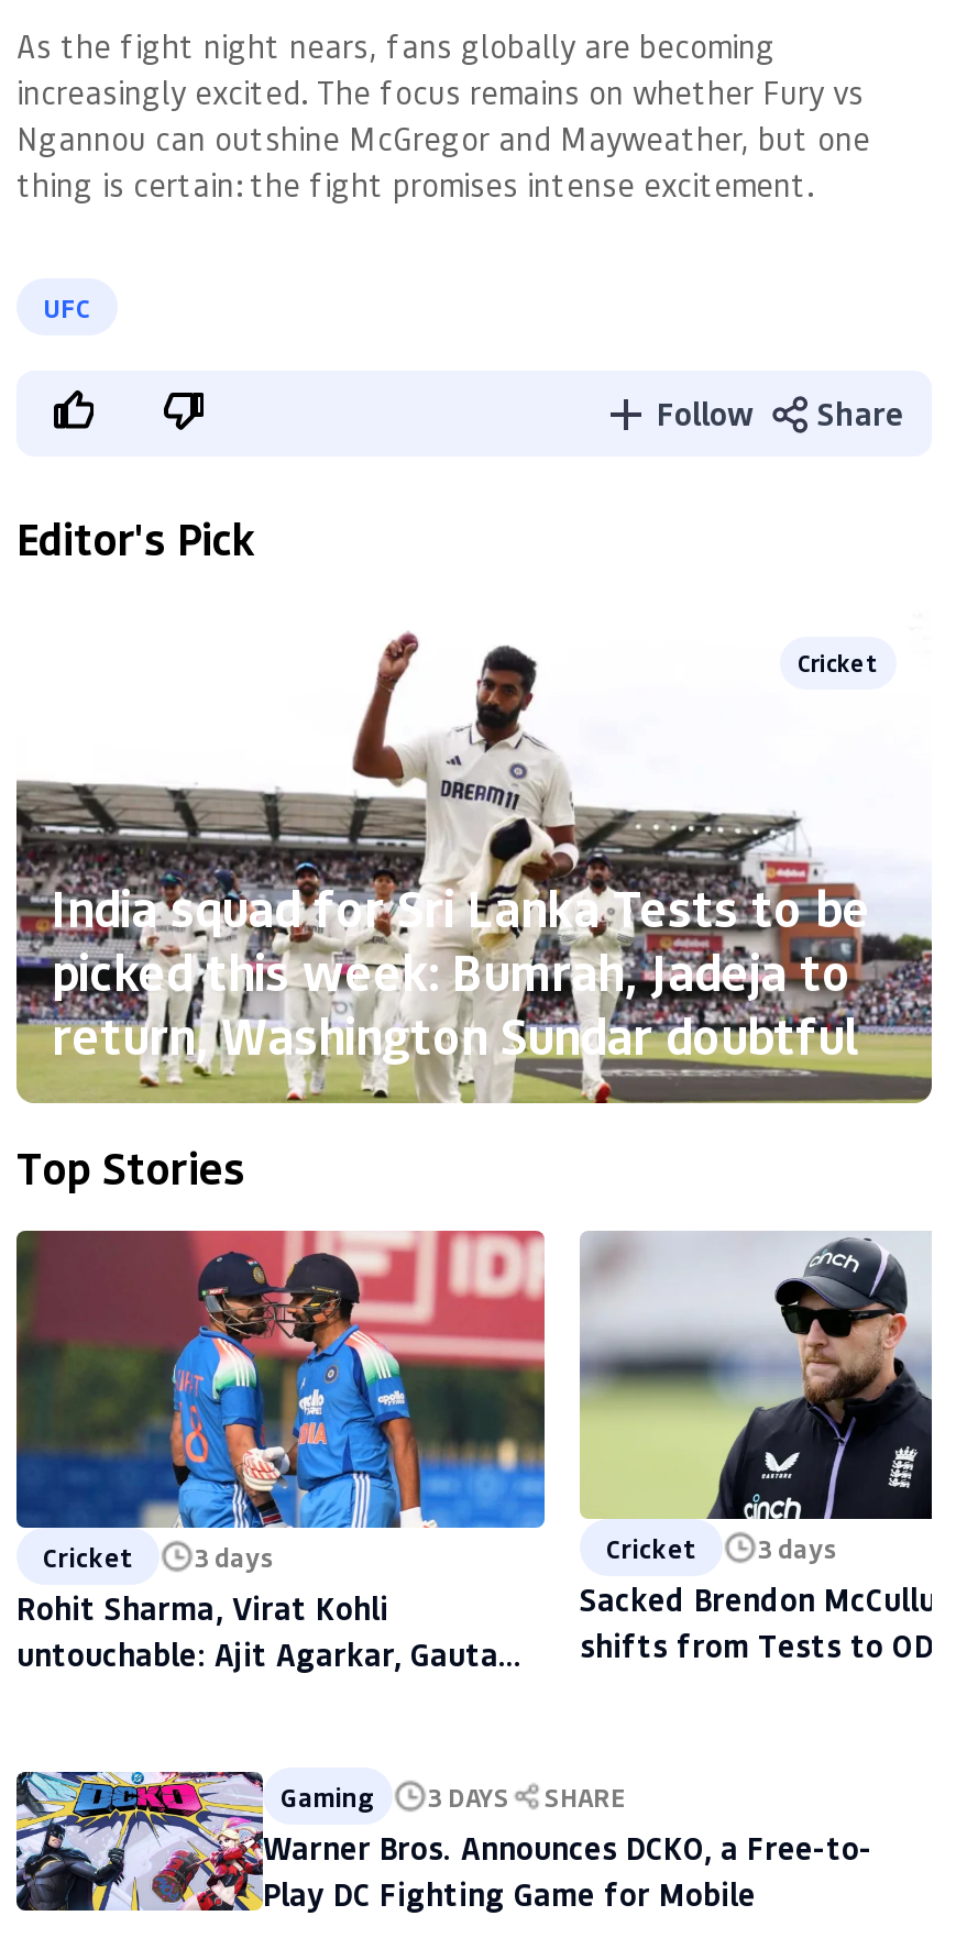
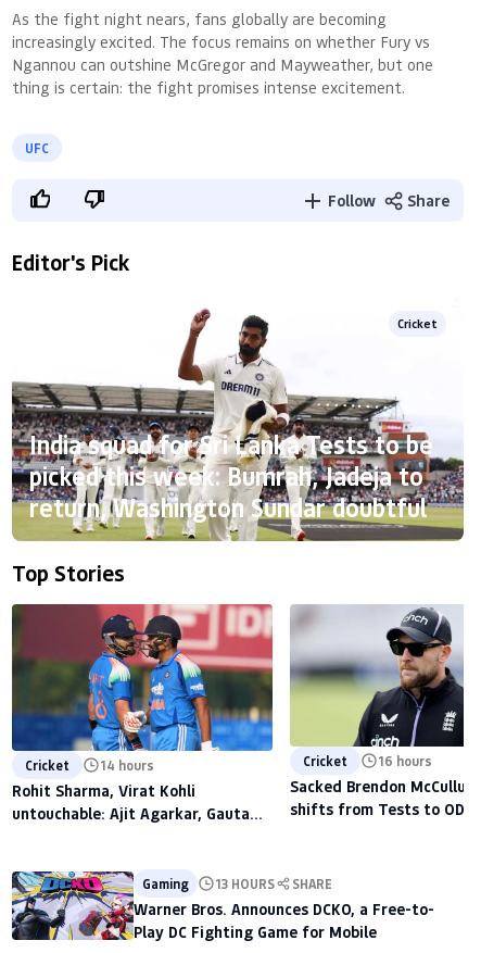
[43,1539,276,1574] Cricket 3 days -> [25,756,154,774] Cricket 14 hours
[606,1530,839,1565] Cricket 3 days -> [303,752,432,769] Cricket 16 hours
[281,1778,626,1813] Gaming 3 DAYS SHARE -> [142,875,332,892] Gaming 13 HOURS SHARE

